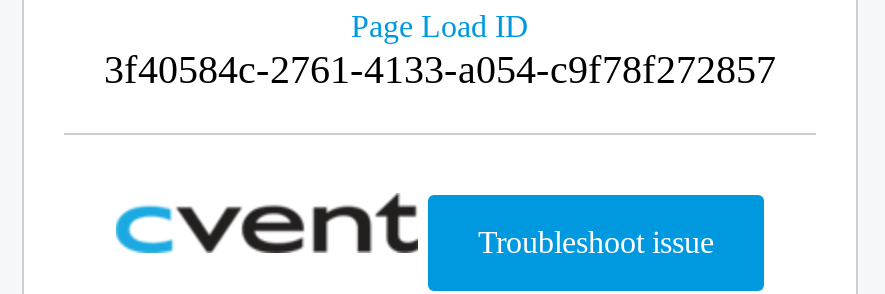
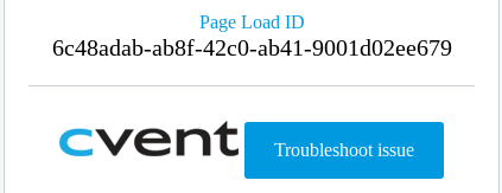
[104,47,776,91] 3f40584c-2761-4133-a054-c9f78f272857 -> [52,34,452,60] 6c48adab-ab8f-42c0-ab41-9001d02ee679

